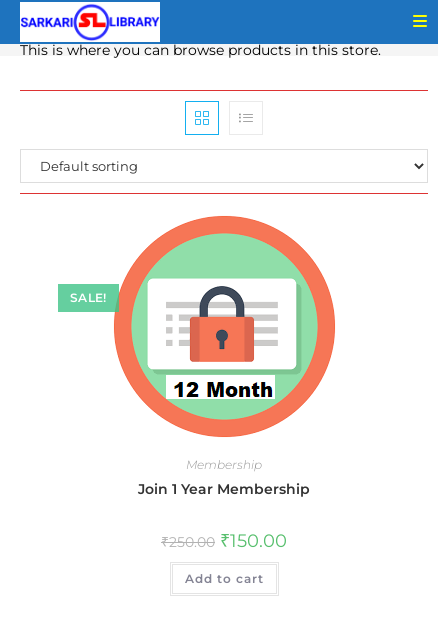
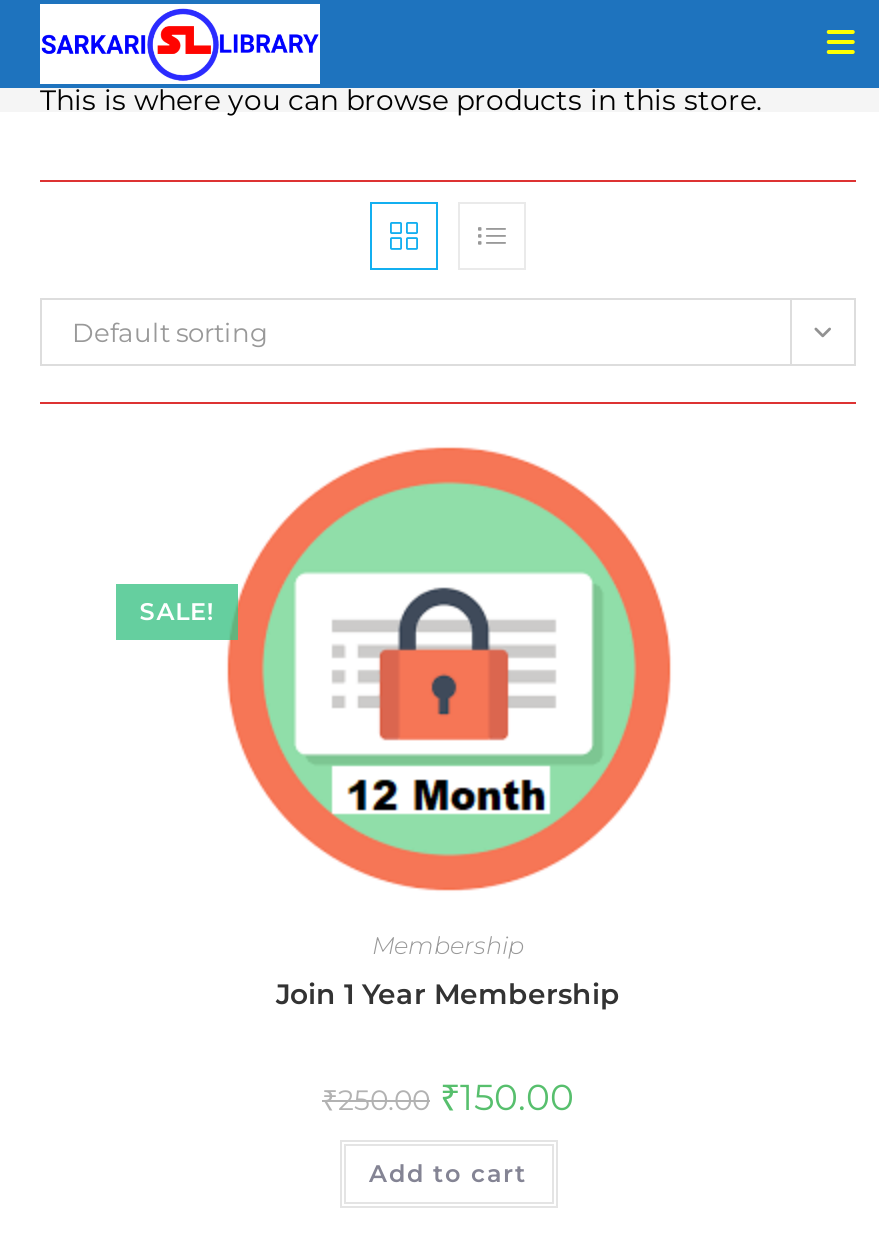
none -> [72,316,268,348] Default sorting

